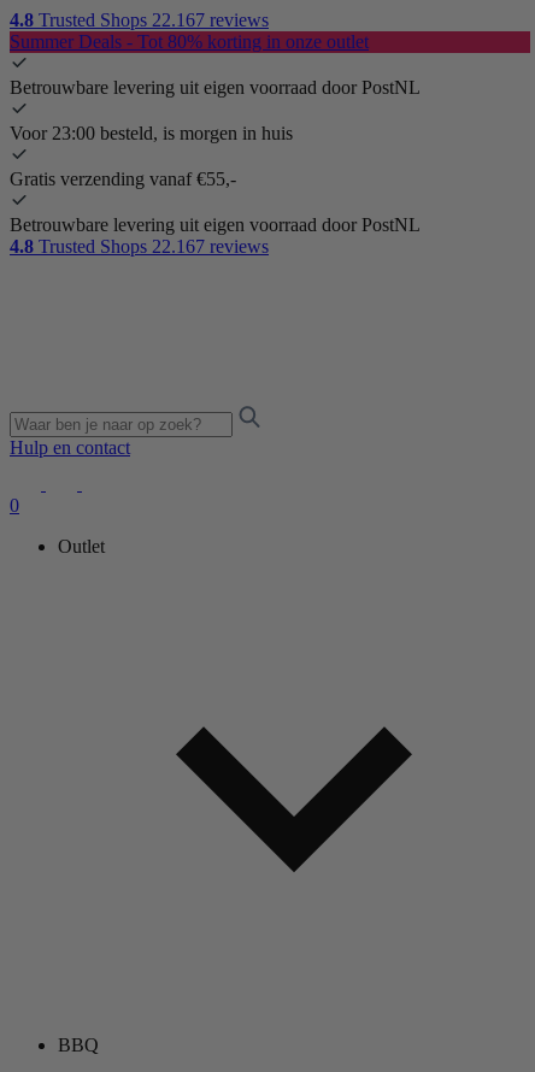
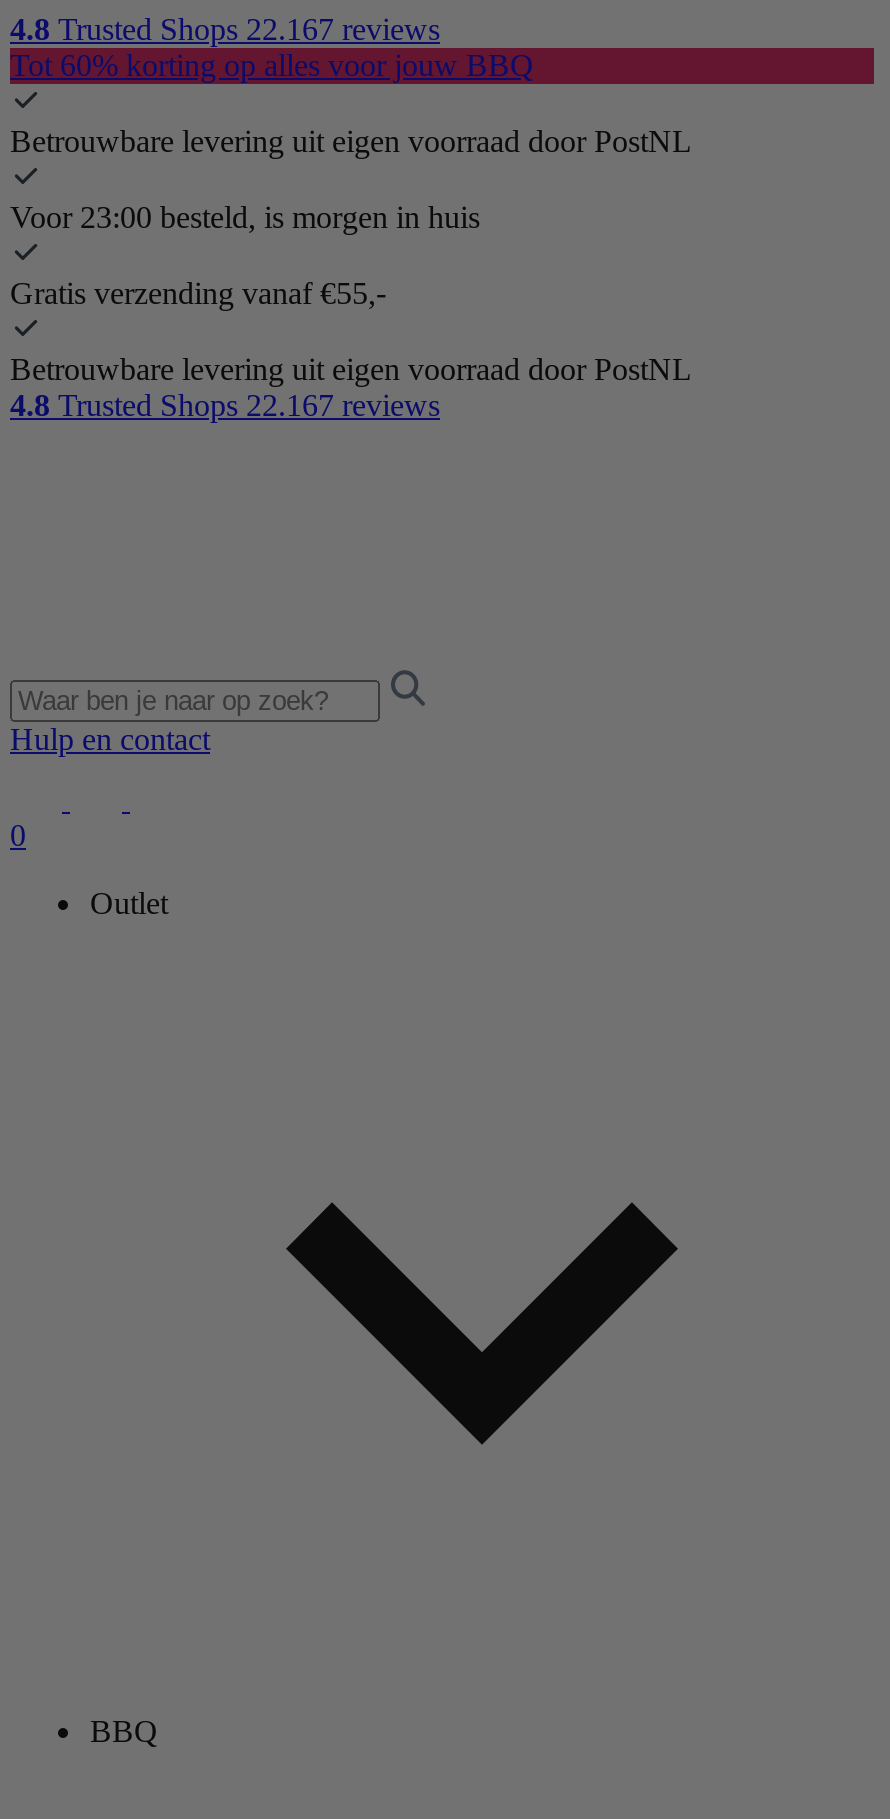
[10,31,369,52] Summer Deals - Tot 80% korting in onze outlet -> [10,48,534,82] Tot 60% korting op alles voor jouw BBQ

